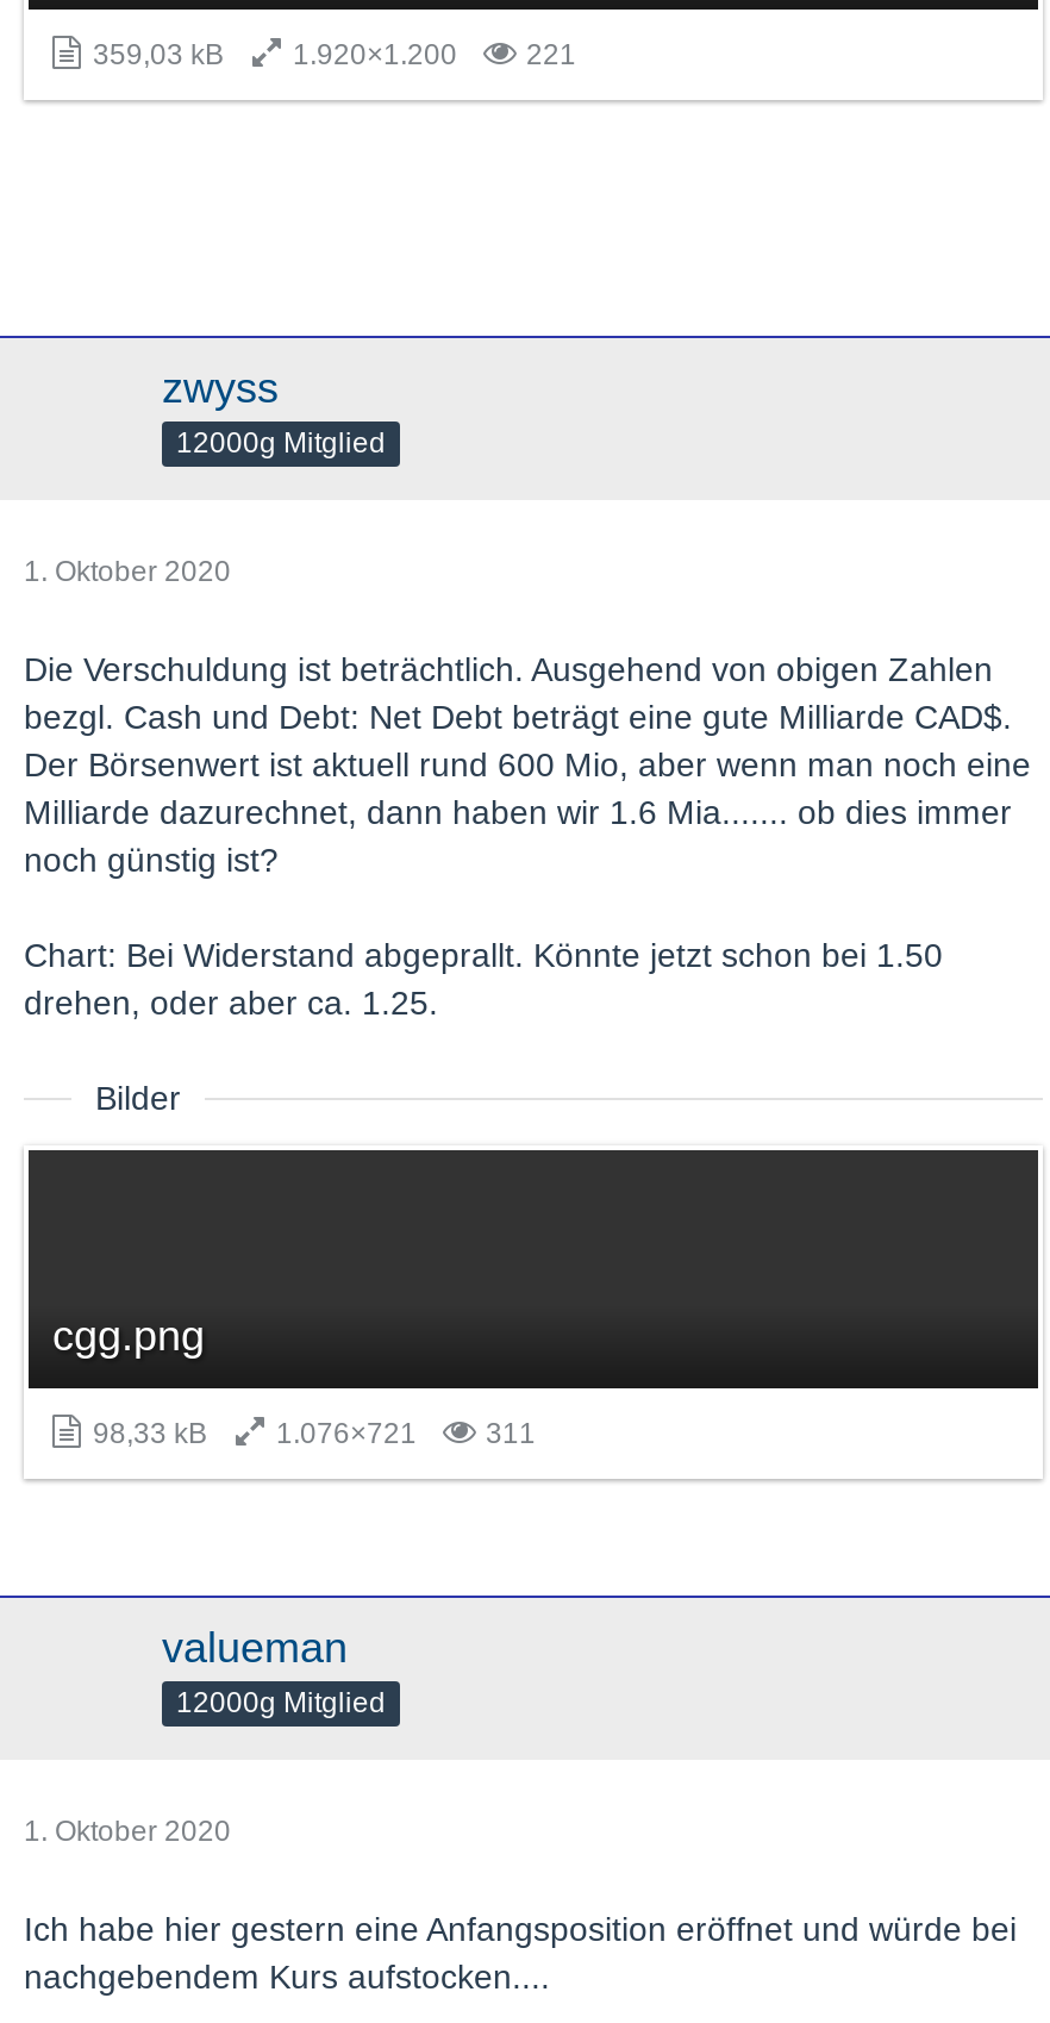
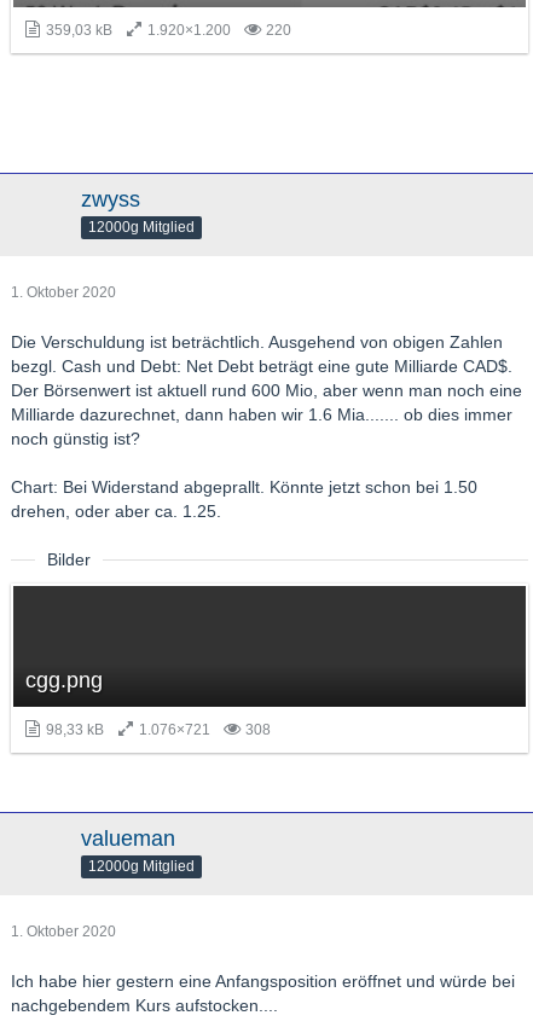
[86,38,576,71] 359,03 kB 1.920×1.200 221 -> [42,22,291,39] 359,03 kB 1.920×1.200 220
[86,1417,536,1450] 98,33 kB 1.076×721 311 -> [42,721,271,738] 98,33 kB 1.076×721 308

